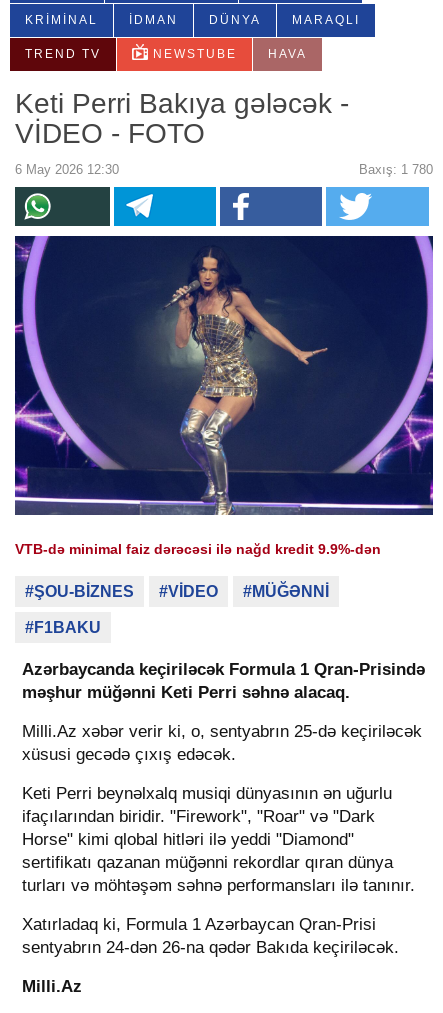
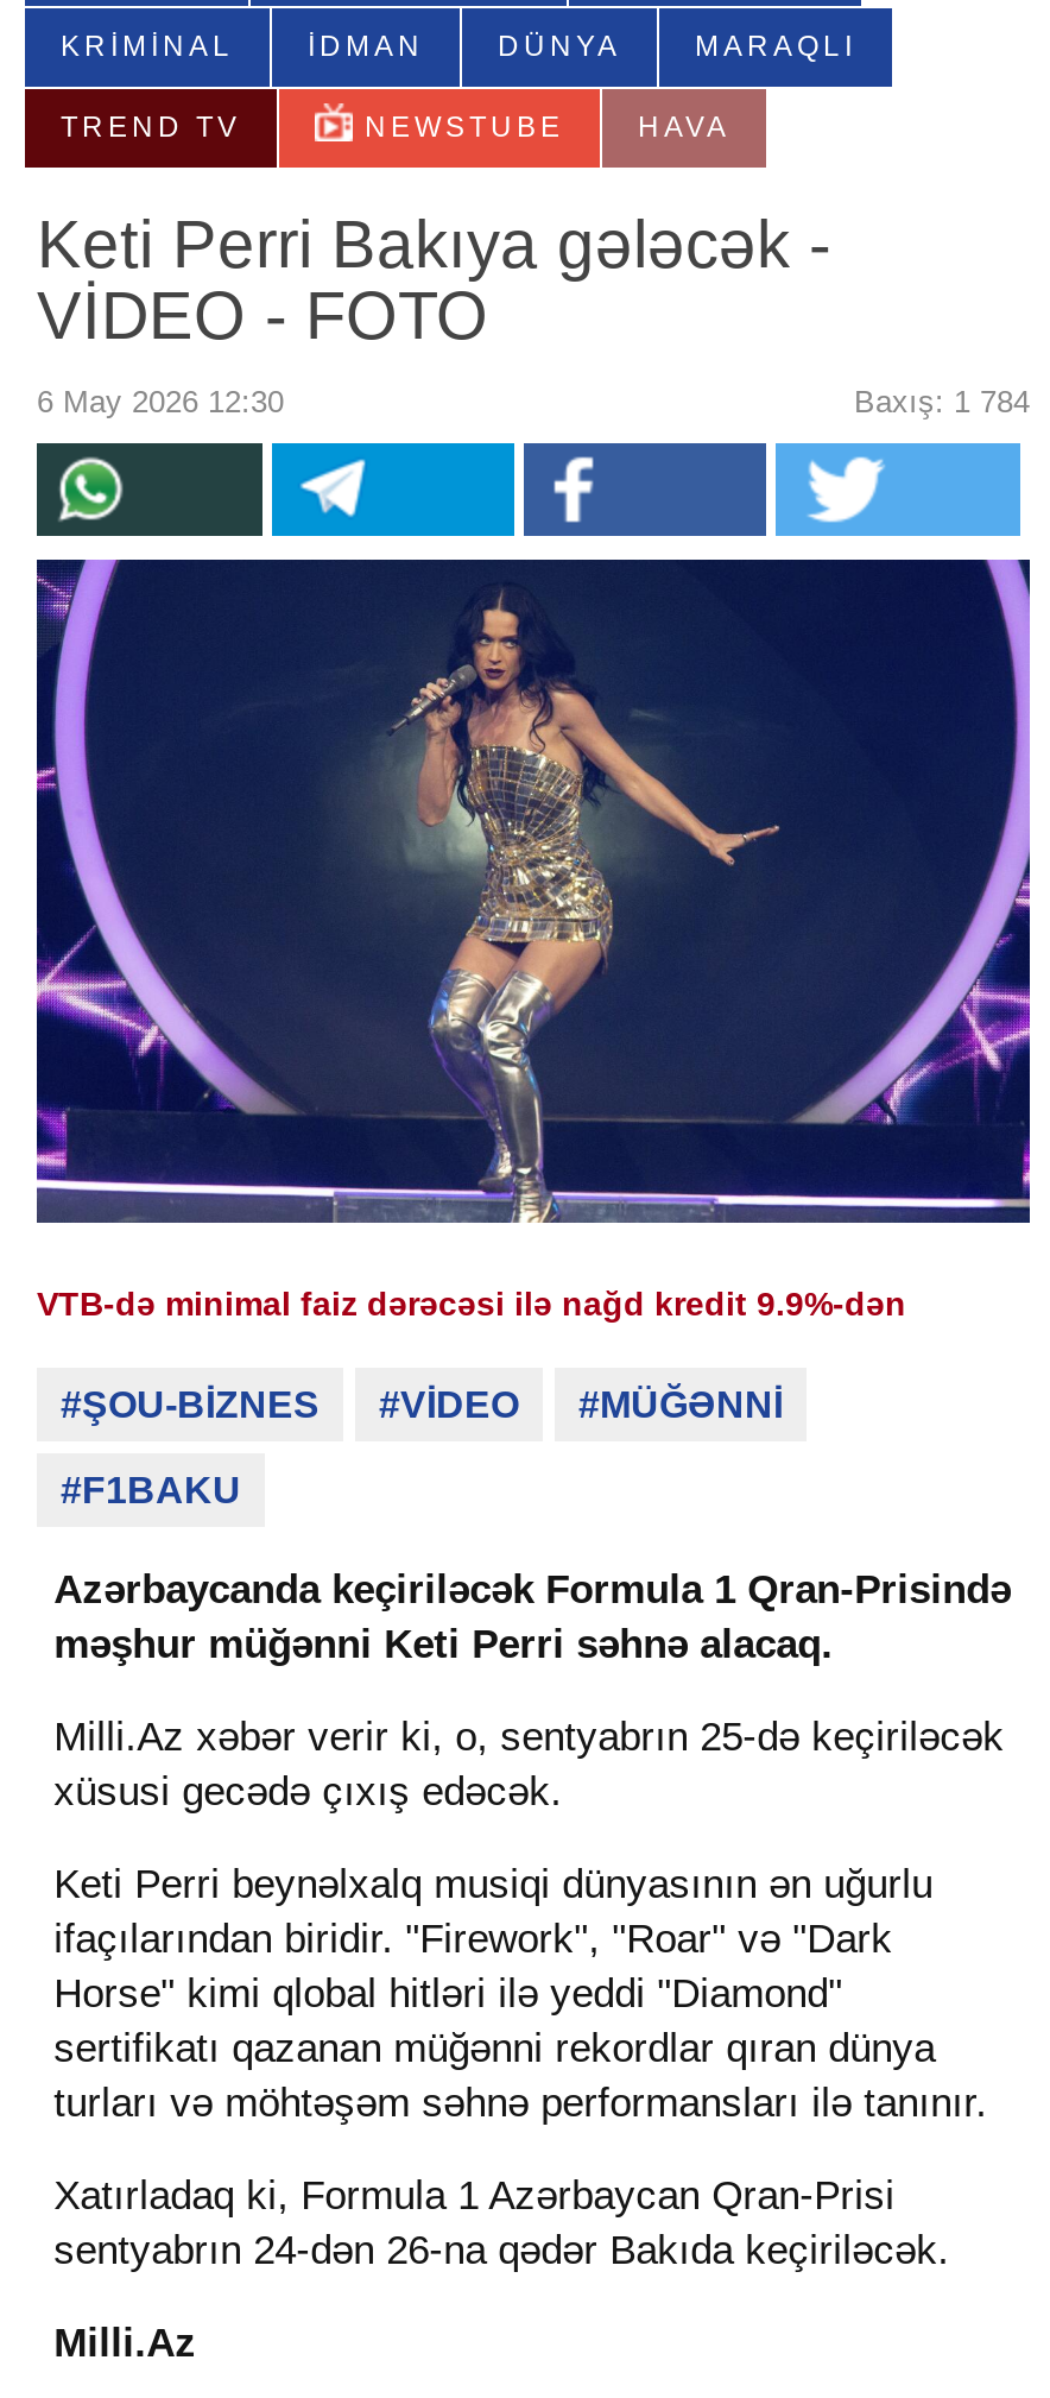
[359,162,433,177] Baxış: 1 780 -> [854,384,1030,419] Baxış: 1 784

